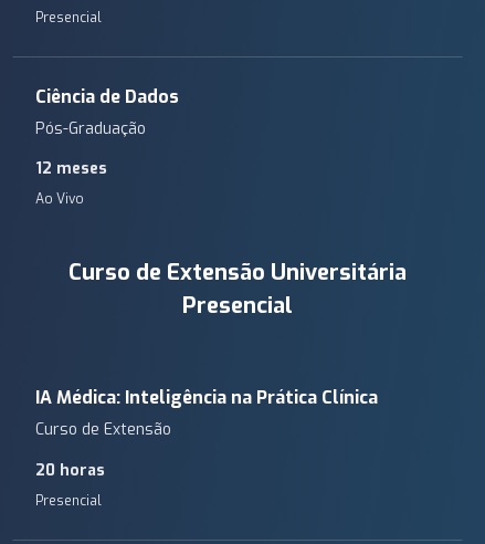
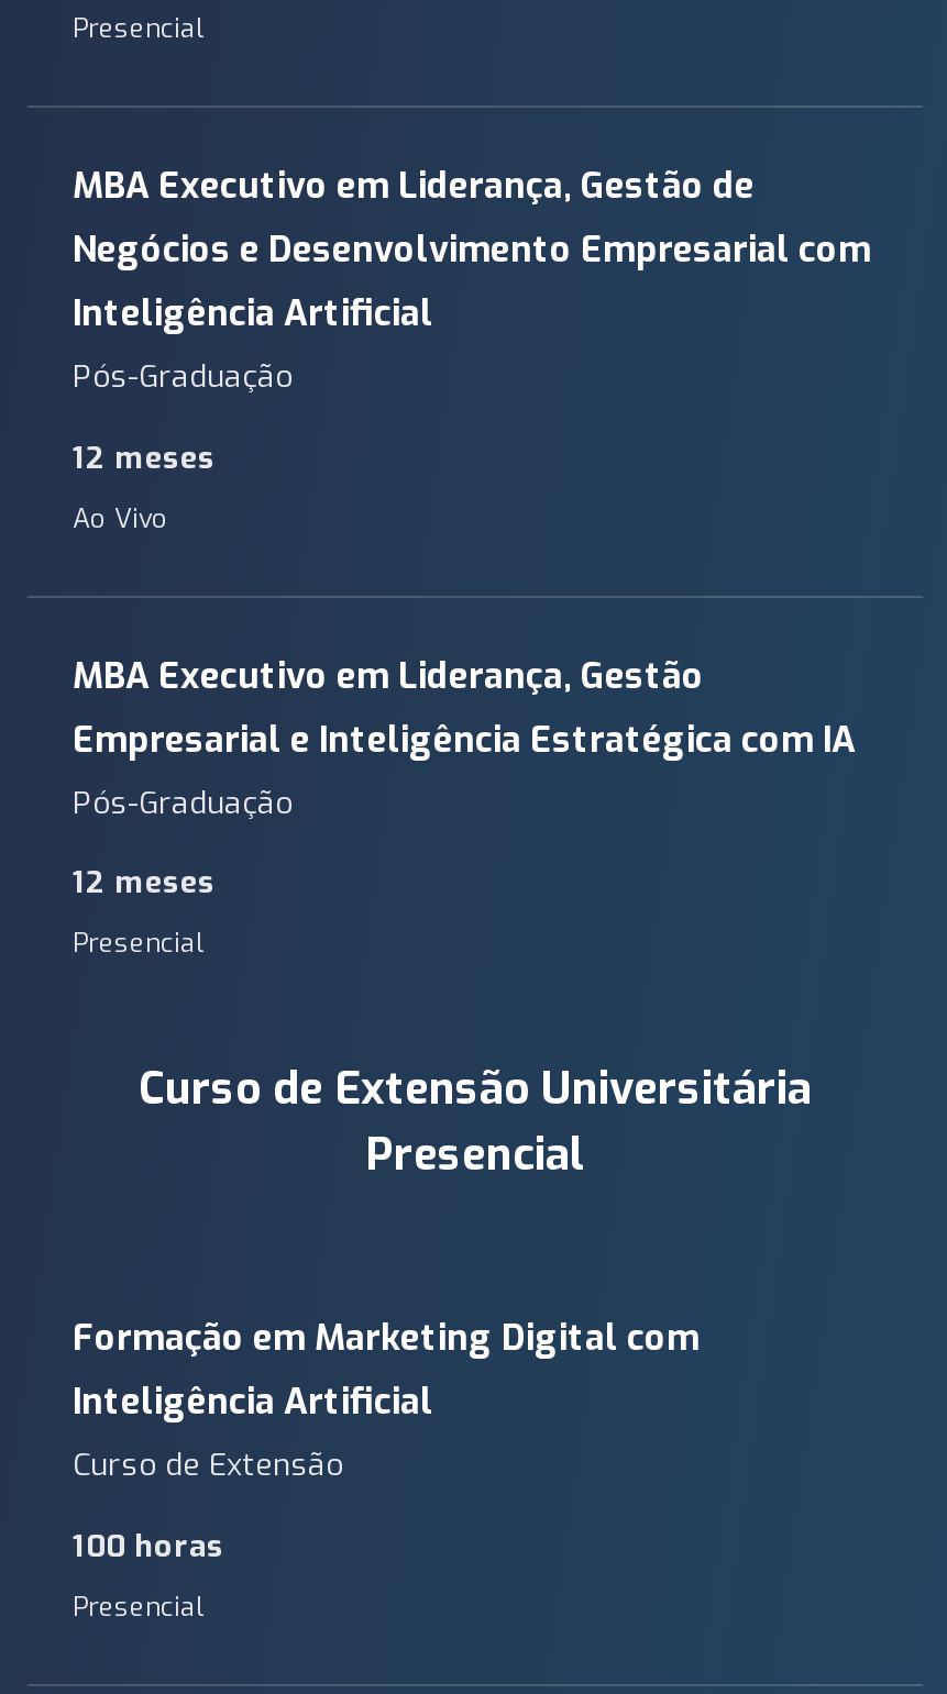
[35,85,179,108] Ciência de Dados -> [73,163,871,336] MBA Executivo em Liderança, Gestão de | Negócios e Desenvolvimento Empresarial com | Inteligência Artificial
none -> [73,652,856,961] MBA Executivo em Liderança, Gestão | Empresarial e Inteligência Estratégica com IA | Pós-Graduação | 12 meses | Presencial
[35,386,378,409] IA Médica: Inteligência na Prática Clínica -> [73,1315,700,1425] Formação em Marketing Digital com | Inteligência Artificial
[35,459,105,480] 20 horas -> [73,1525,224,1566] 100 horas

